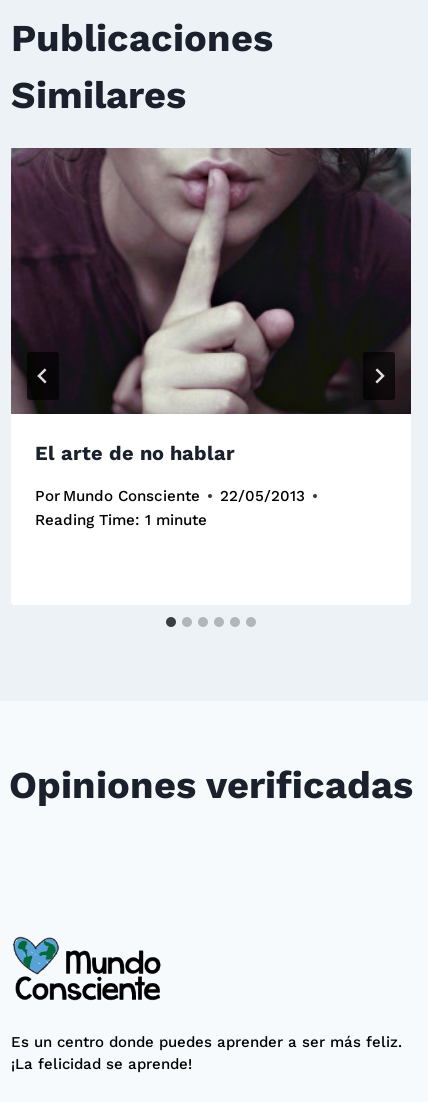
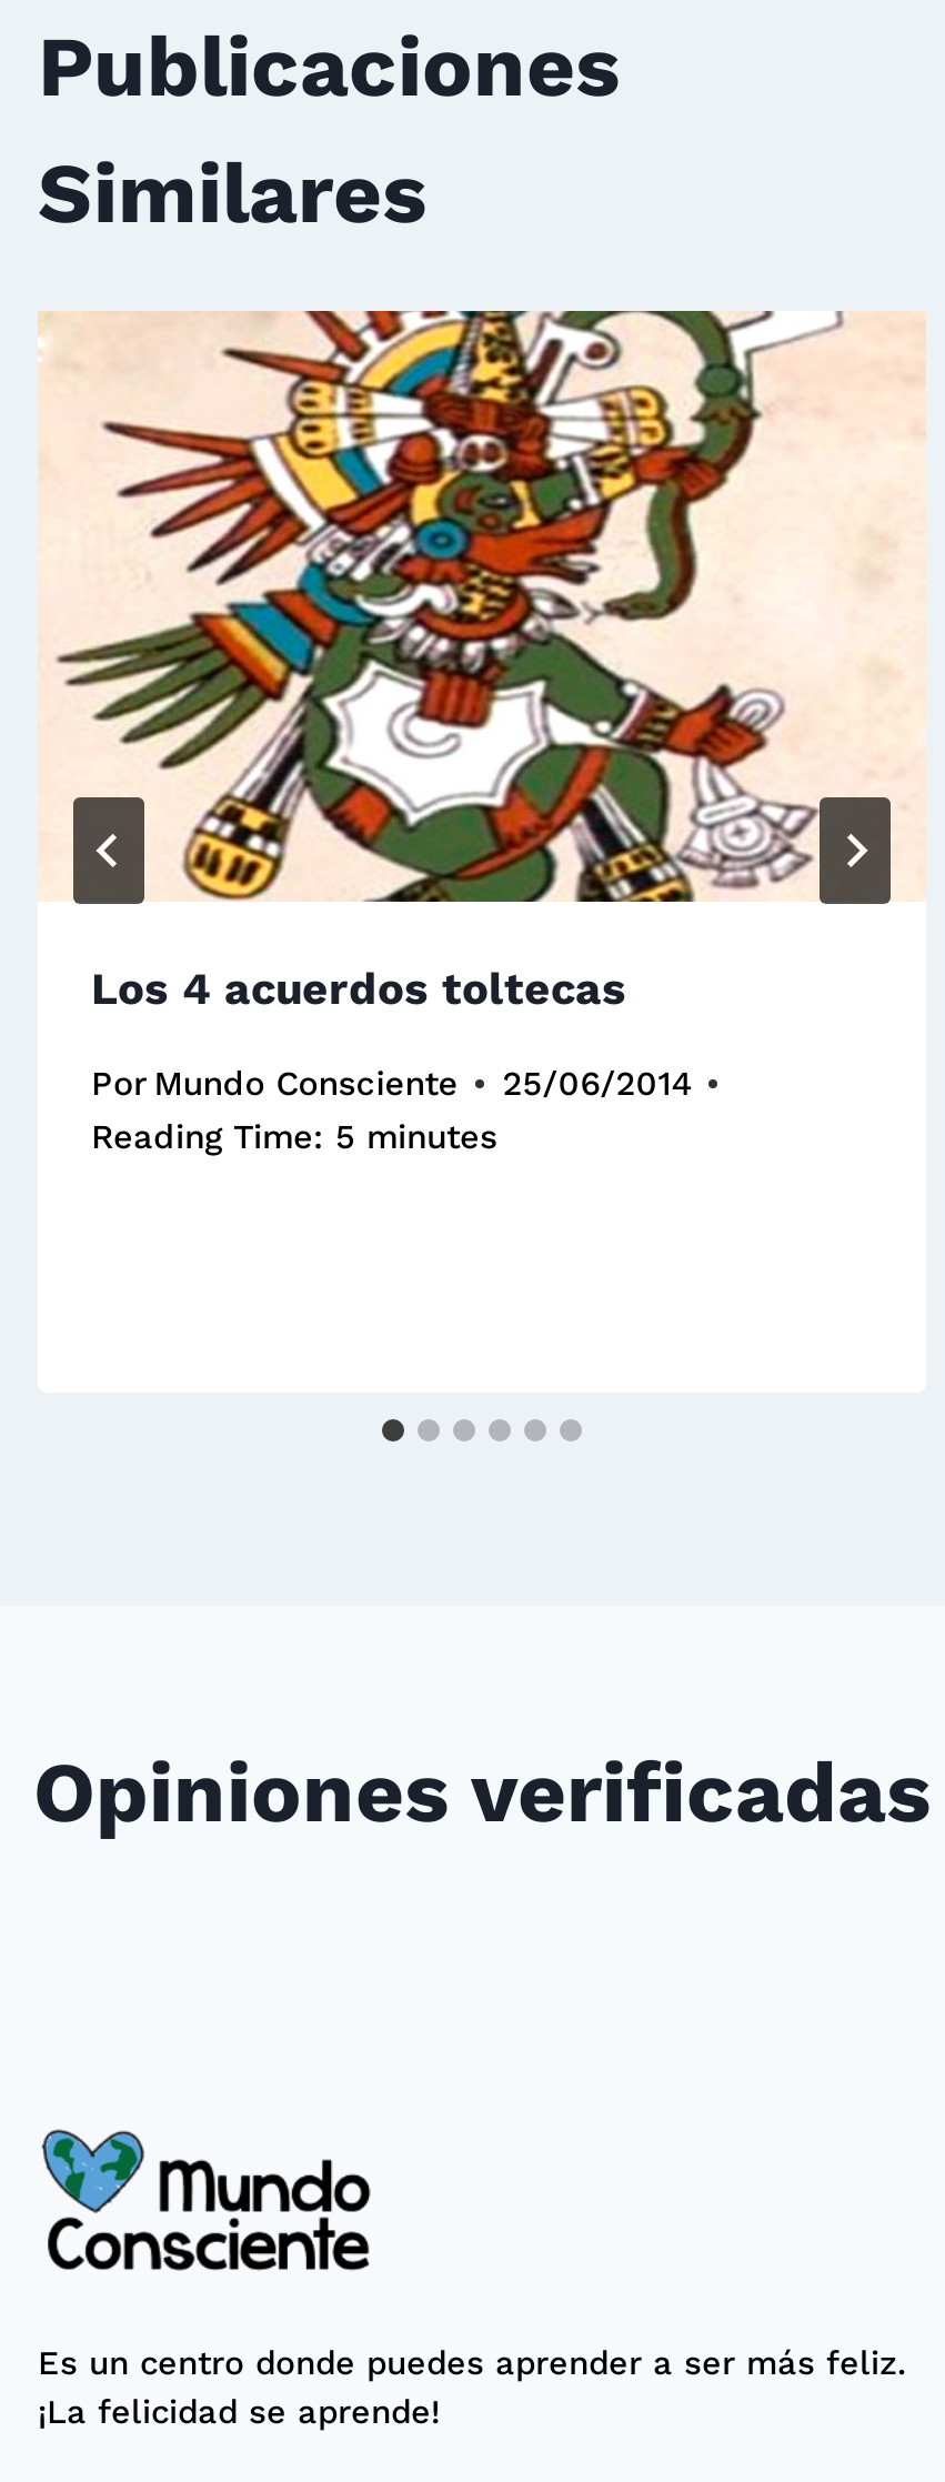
[10,147,412,465] [image] | El arte de no hablar -> [38,309,926,1016] [image] | Los 4 acuerdos toltecas
[35,486,305,504] Por Mundo Consciente 22/05/2013 -> [91,1063,691,1103] Por Mundo Consciente 25/06/2014
[35,510,207,528] Reading Time: 1 minute -> [91,1116,497,1156] Reading Time: 5 minutes

